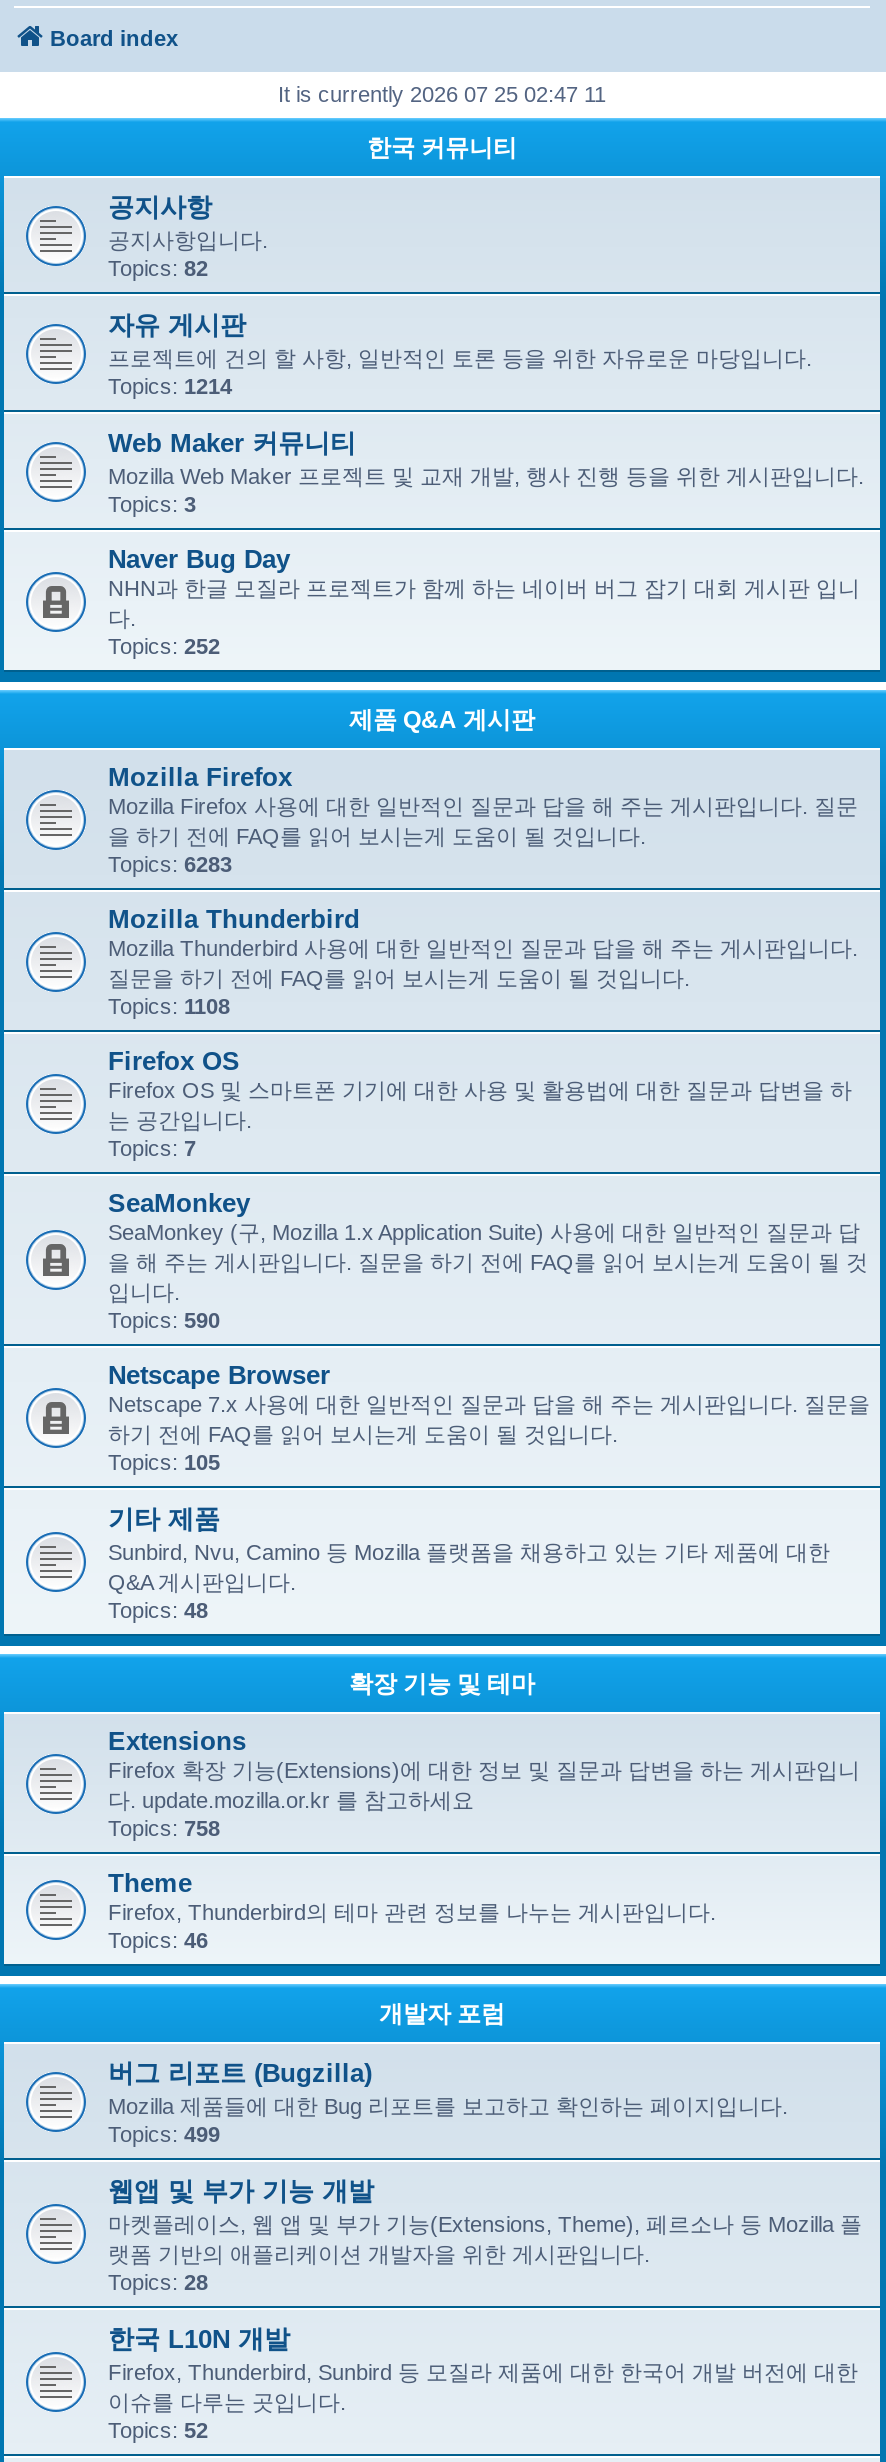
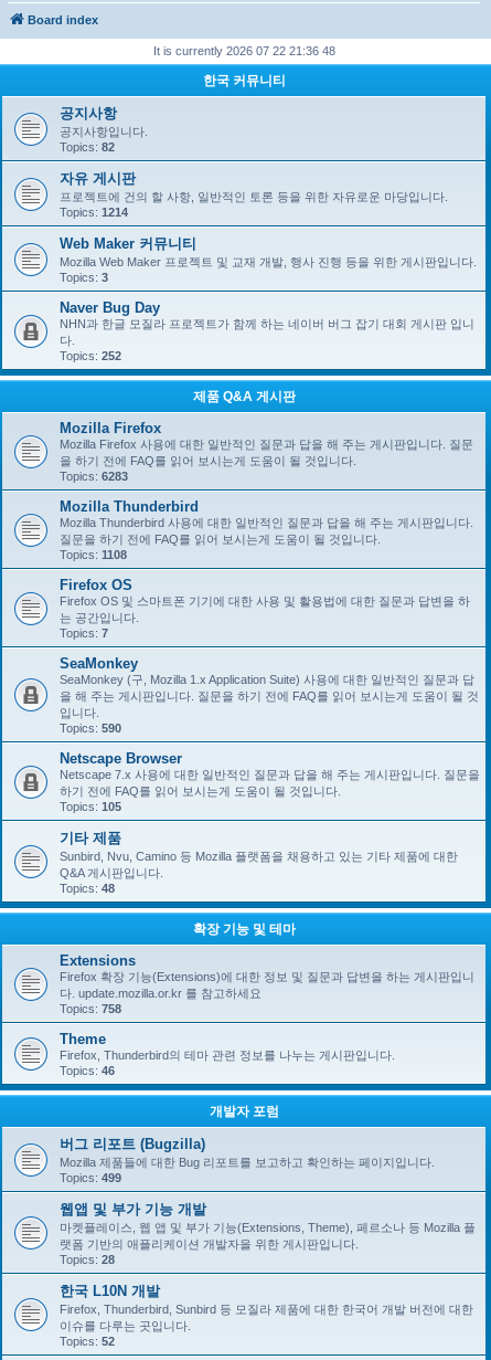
[278,82,606,106] It is currently 2026 07 25 02:47 11 -> [153,44,335,57] It is currently 2026 07 22 21:36 48

